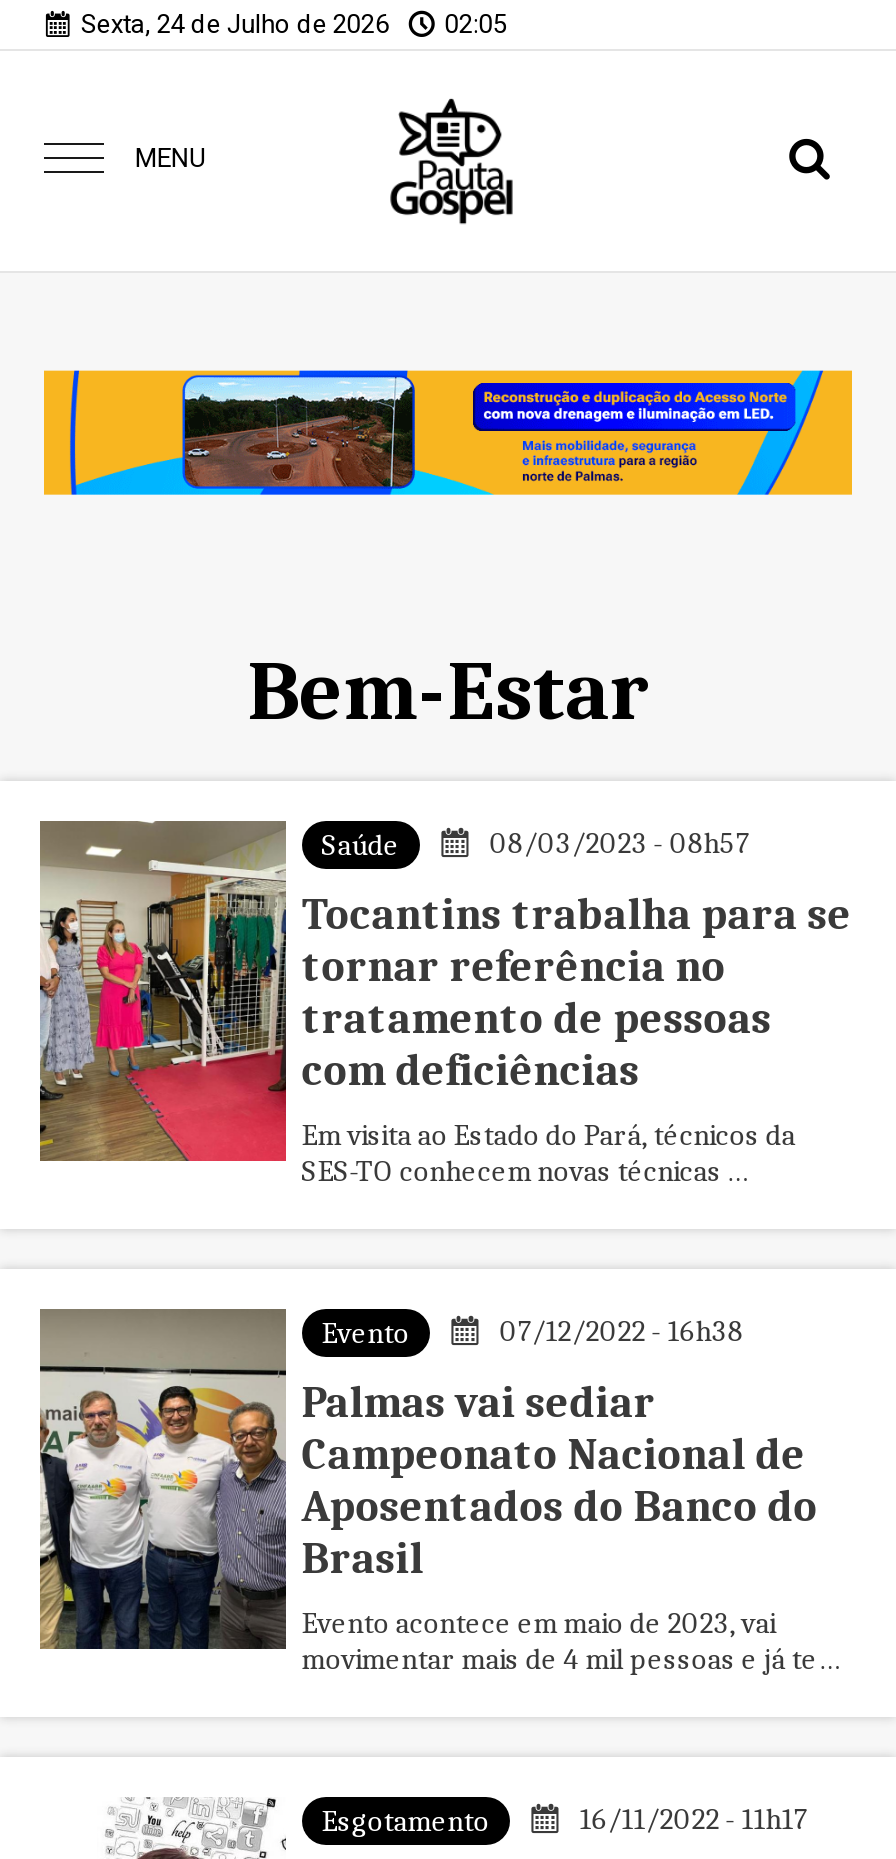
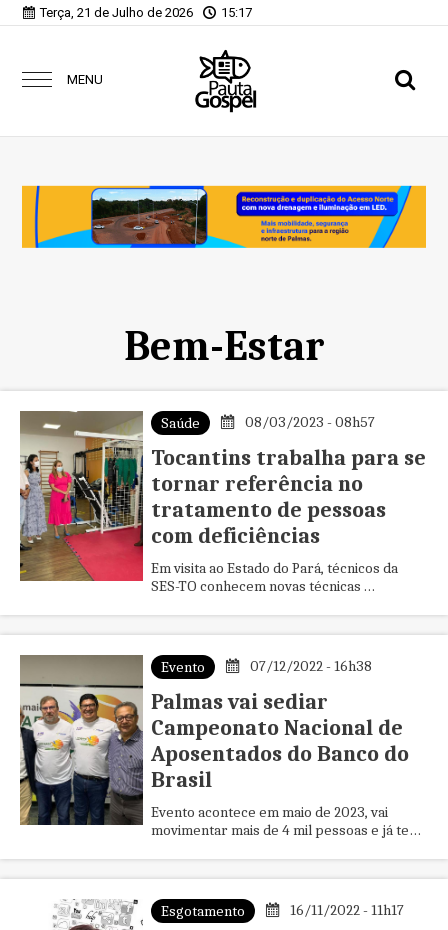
[81,9,389,39] Sexta, 24 de Julho de 2026 -> [40,5,193,20] Terça, 21 de Julho de 2026
[445,9,507,39] 02:05 -> [221,5,252,20] 15:17

